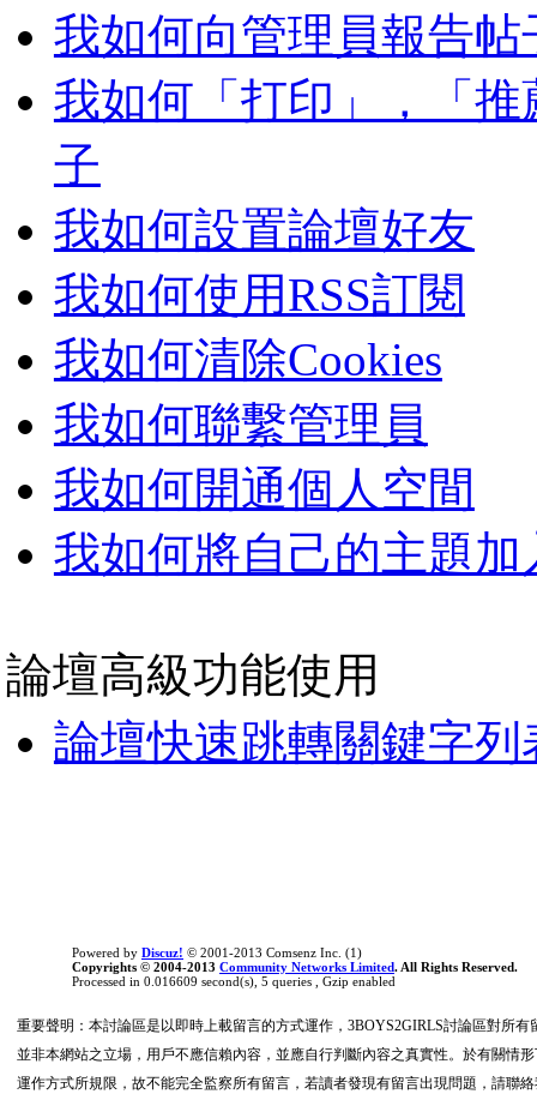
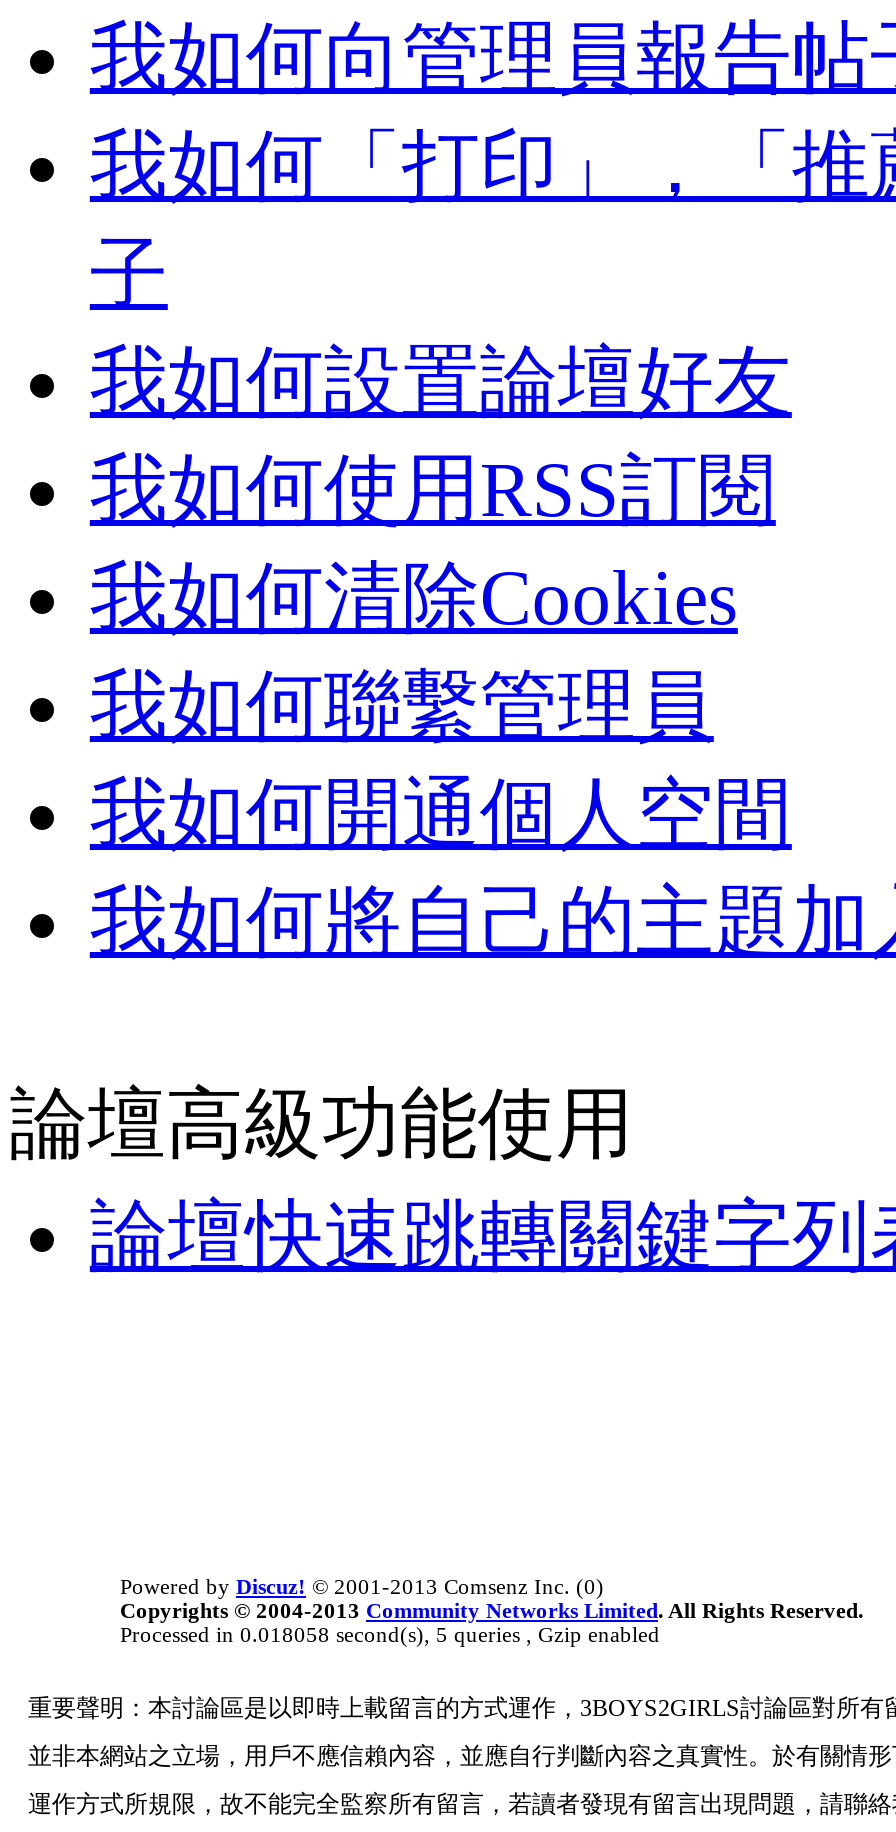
[72,945,366,960] Powered by Discuz! © 2001-2013 Comsenz Inc. (1) -> [120,1574,610,1598] Powered by Discuz! © 2001-2013 Comsenz Inc. (0)
[72,974,396,988] Processed in 0.016609 second(s), 5 queries , Gzip enabled -> [120,1622,660,1646] Processed in 0.018058 second(s), 5 queries , Gzip enabled

